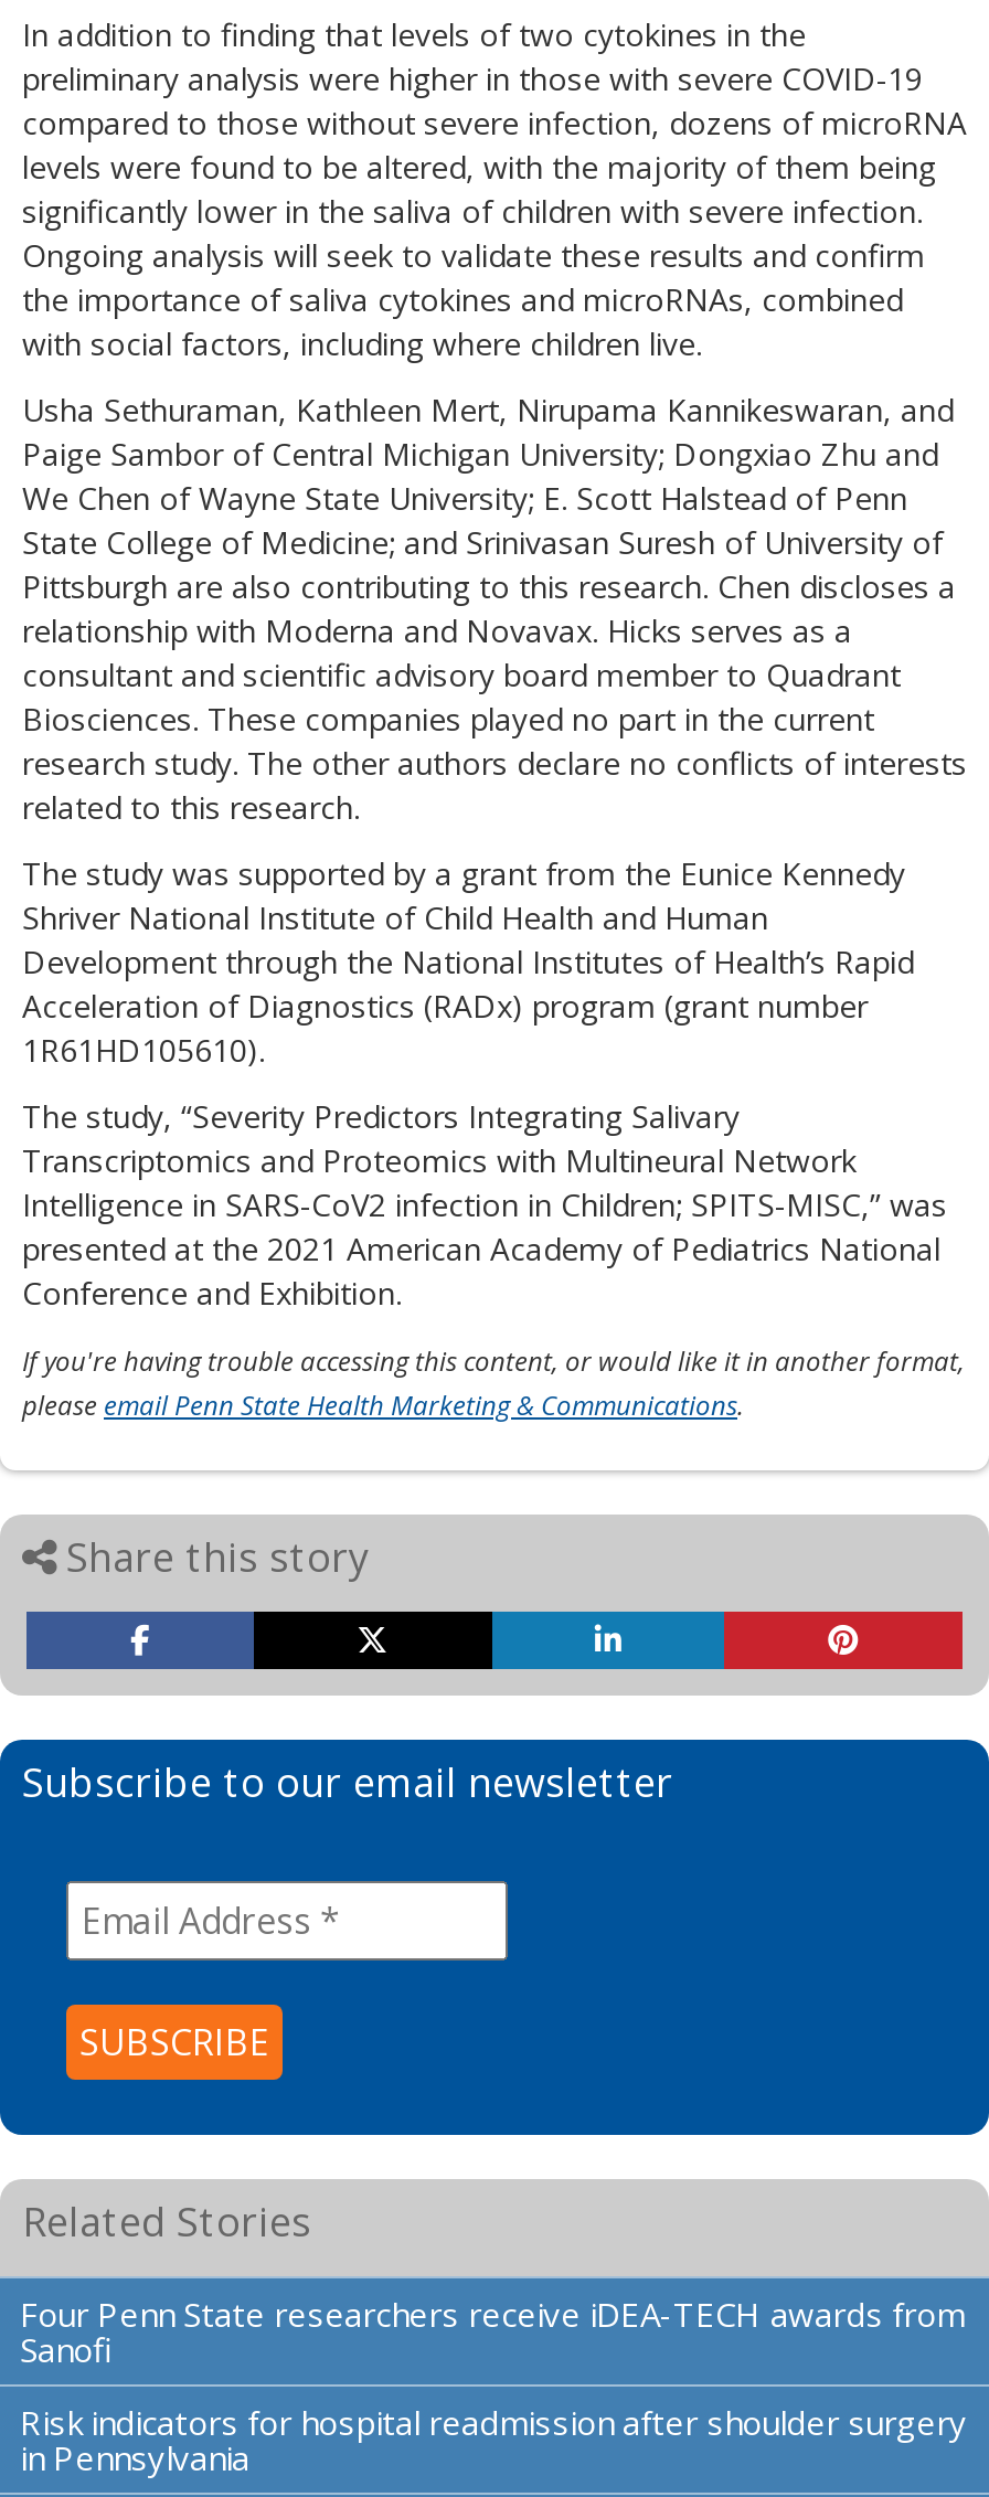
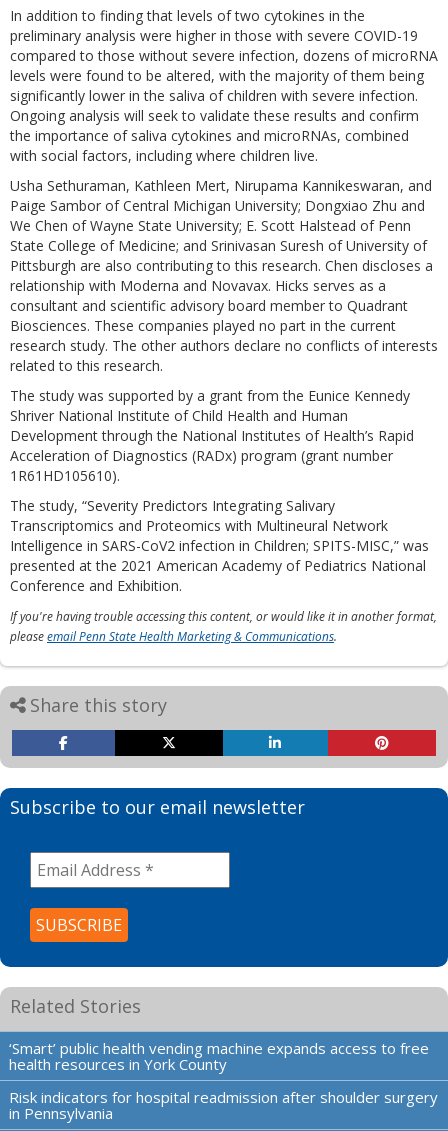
[20,2291,965,2371] Four Penn State researchers receive iDEA-TECH awards from | Sanofi -> [9,1038,429,1074] ‘Smart’ public health vending machine expands access to free | health resources in York County

